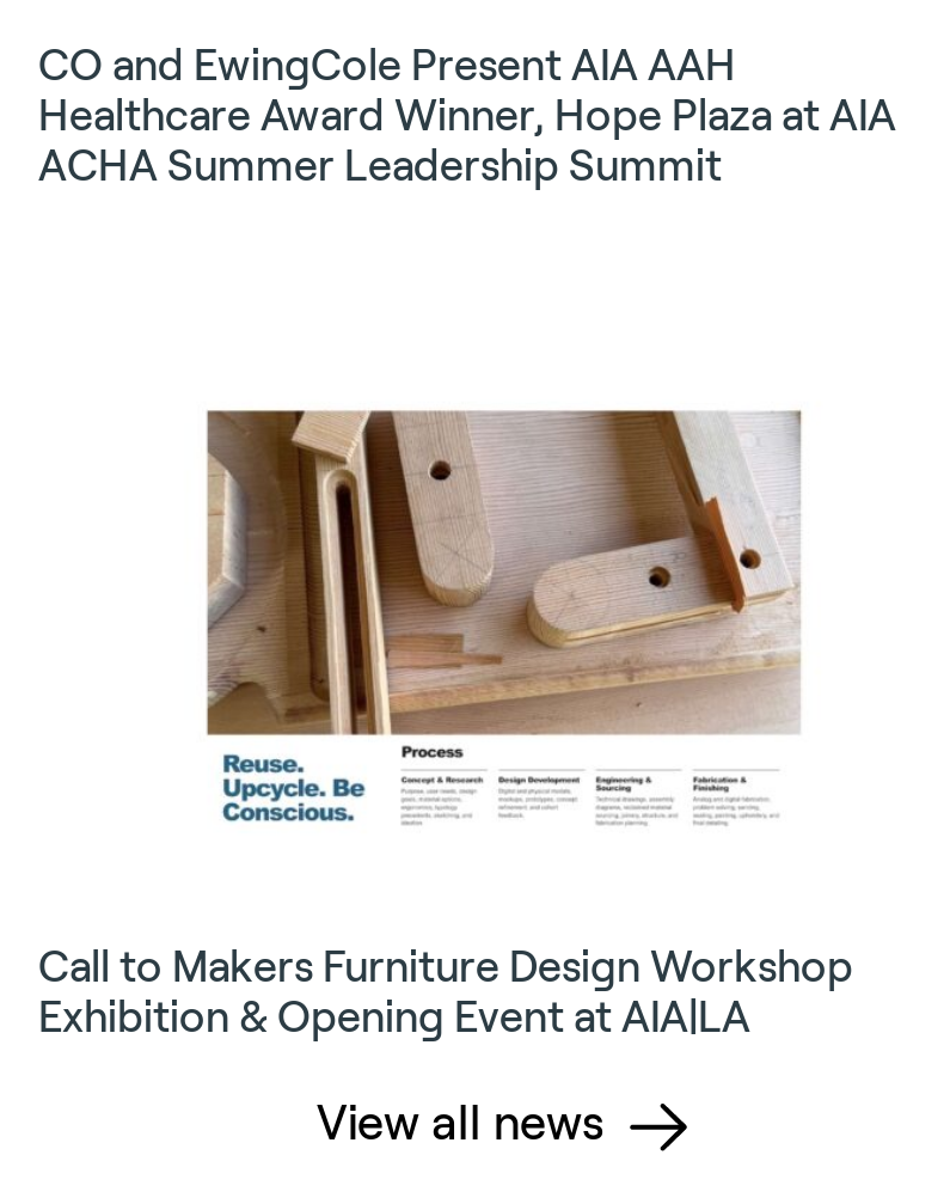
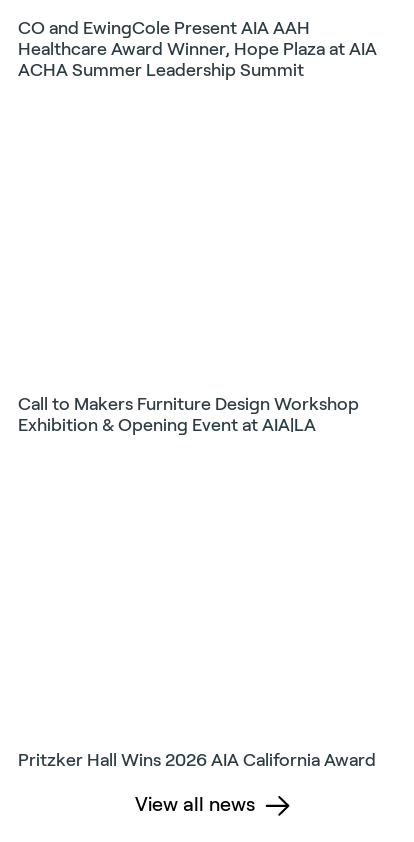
[203,407,803,825] [image] -> none
none -> [18,750,376,770] Pritzker Hall Wins 2026 AIA California Award

